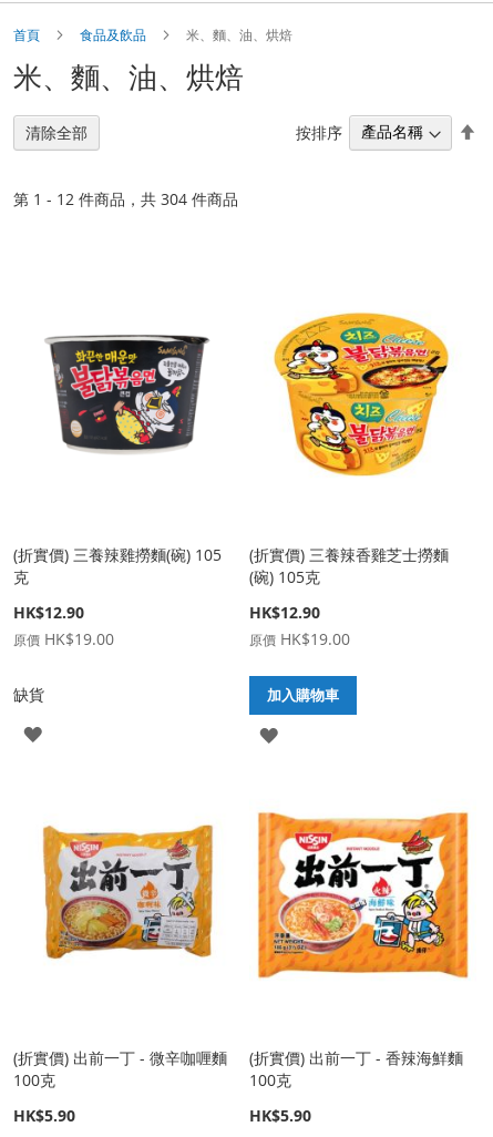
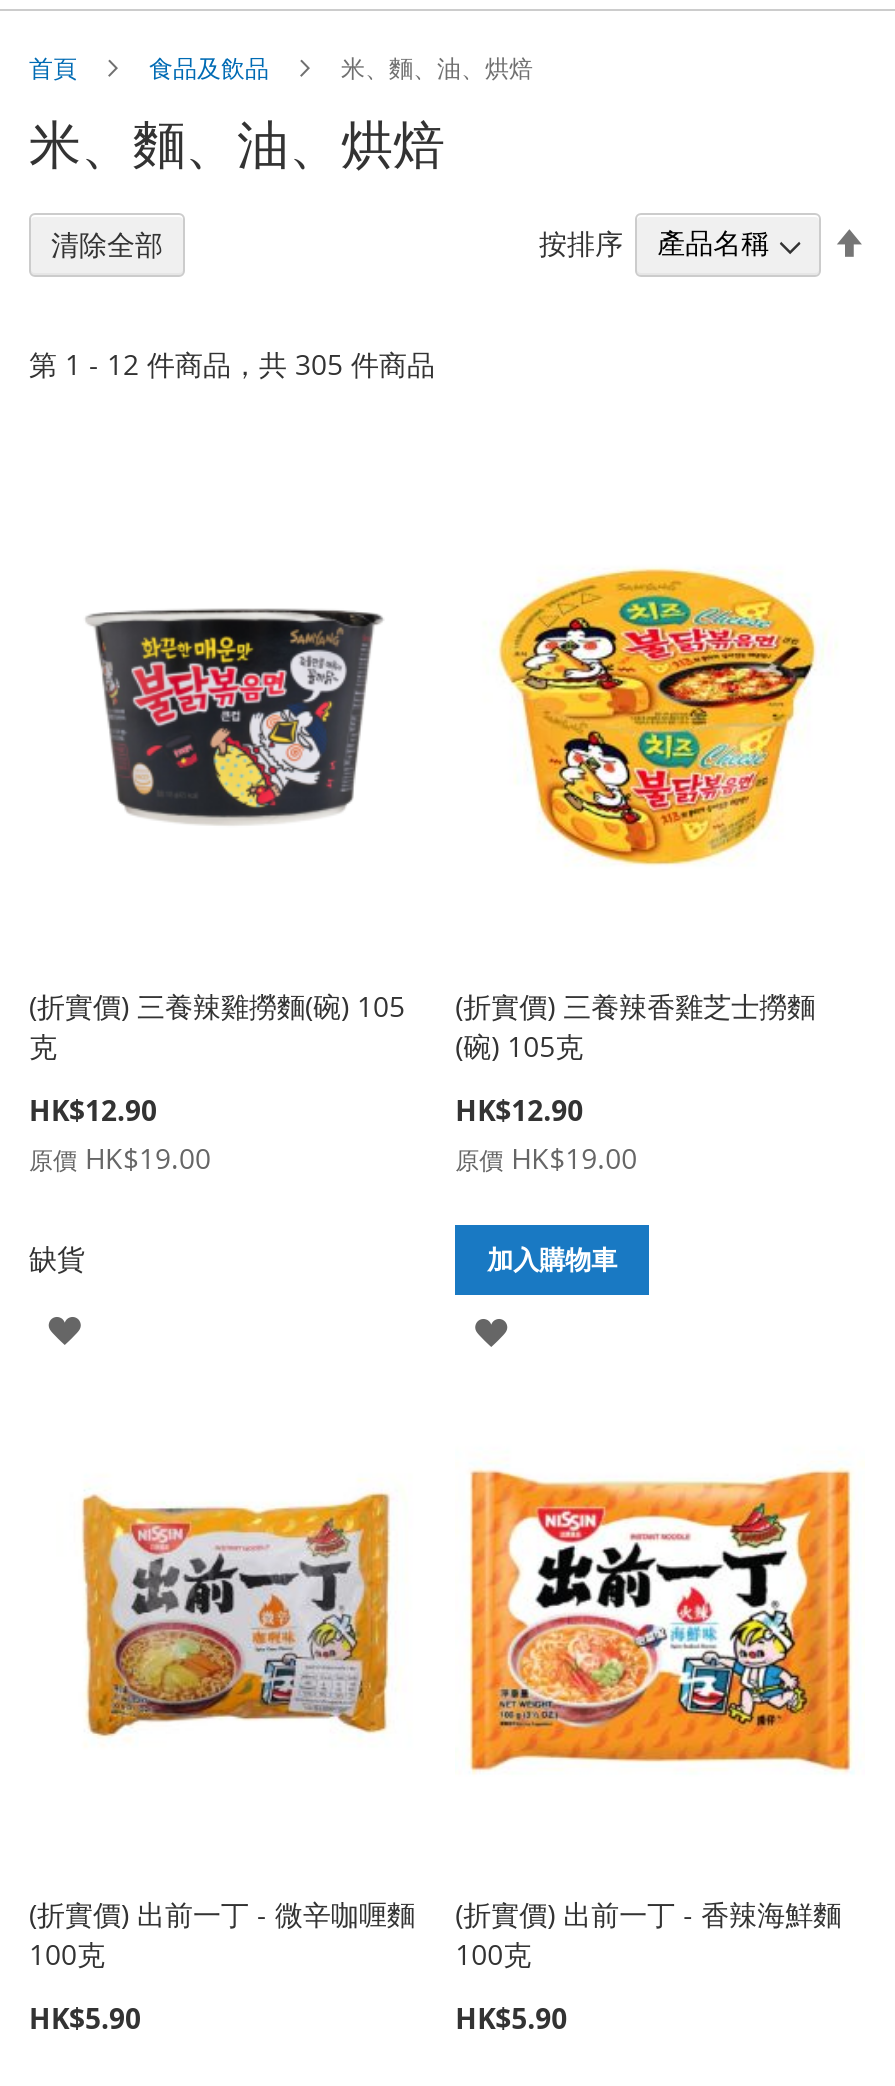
[13,188,238,209] 第1 - 12件商品，共304件商品 -> [29,345,435,383] 第1 - 12件商品，共305件商品

